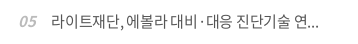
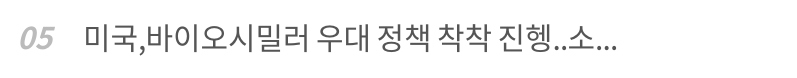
[51,10,318,32] 라이트재단, 에볼라 대비·대응 진단기술 연... -> [83,15,617,59] 미국,바이오시밀러 우대 정책 착착 진헹..소...

